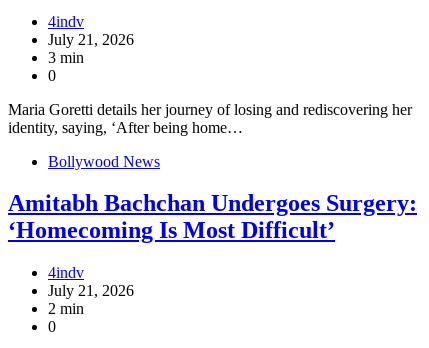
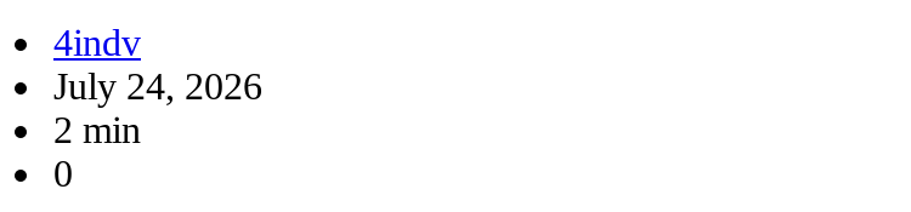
[8,30,417,299] July 21, 2026 | 3 min | 0 | Maria Goretti details her journey of losing and rediscovering her | identity, saying, ‘After being home… | Bollywood News | Amitabh Bachchan Undergoes Surgery: | ‘Homecoming Is Most Difficult’ | 4indv | July 21, 2026 -> [53,64,262,105] July 24, 2026

